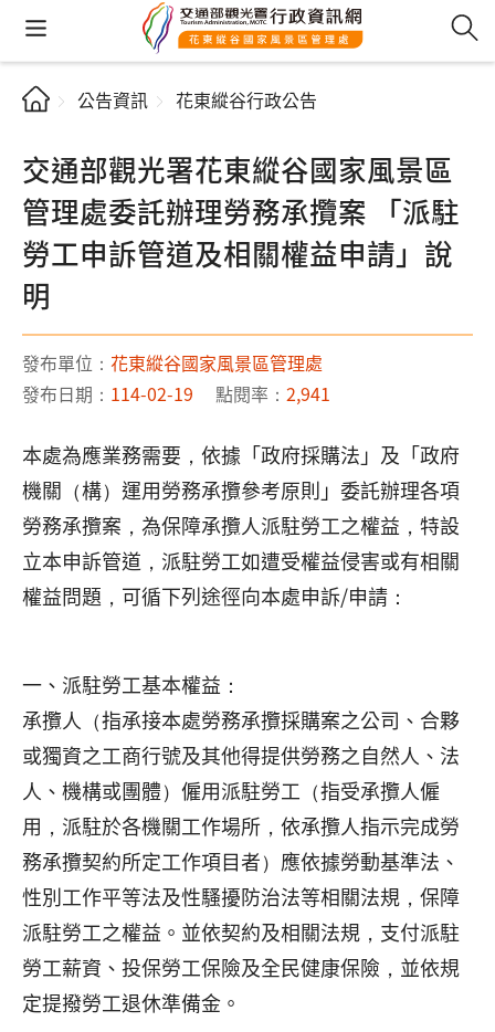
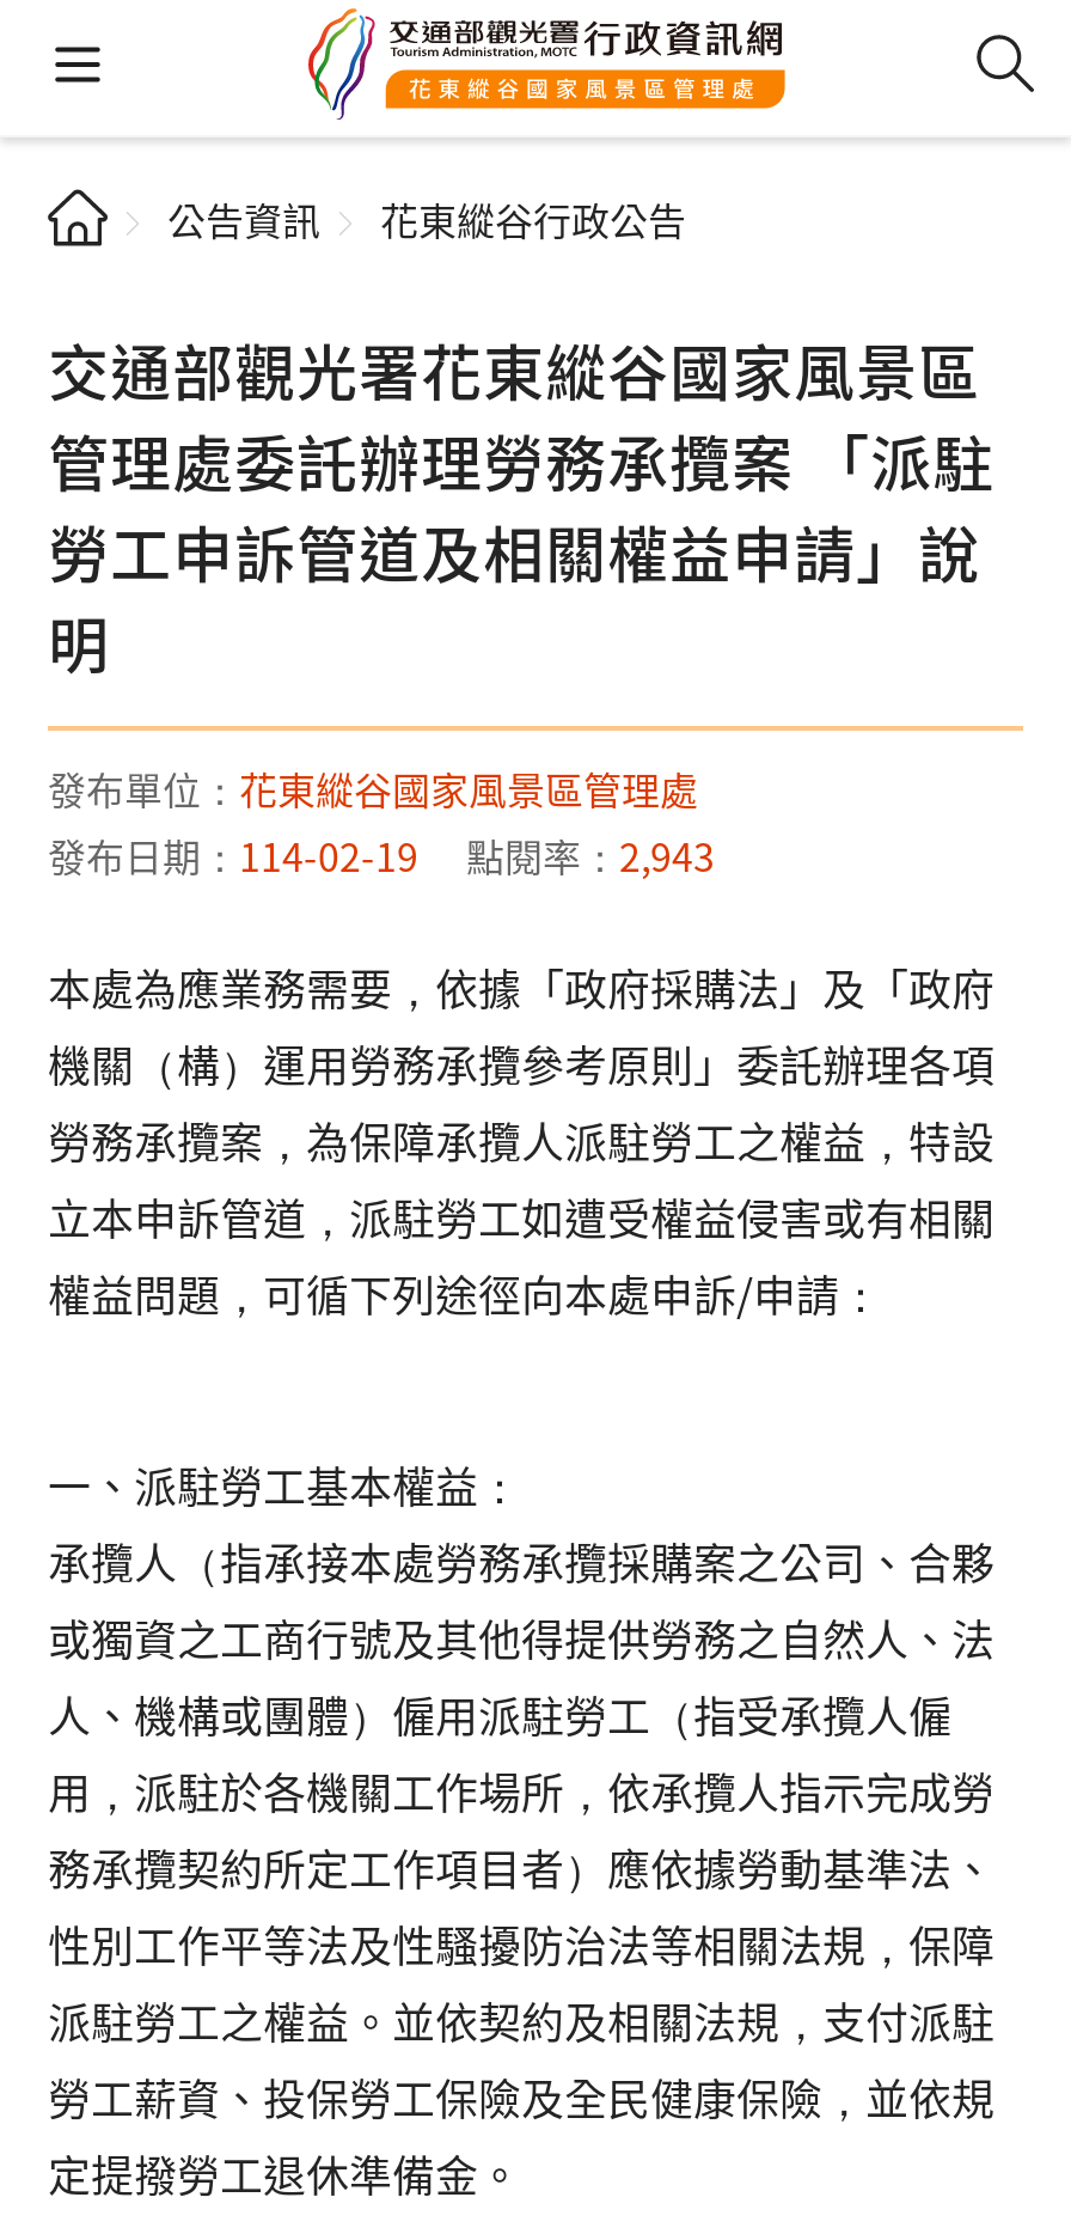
[22,380,330,407] 發布日期：114-02-19 點閱率：2,941 -> [48,826,715,884] 發布日期：114-02-19 點閱率：2,943

